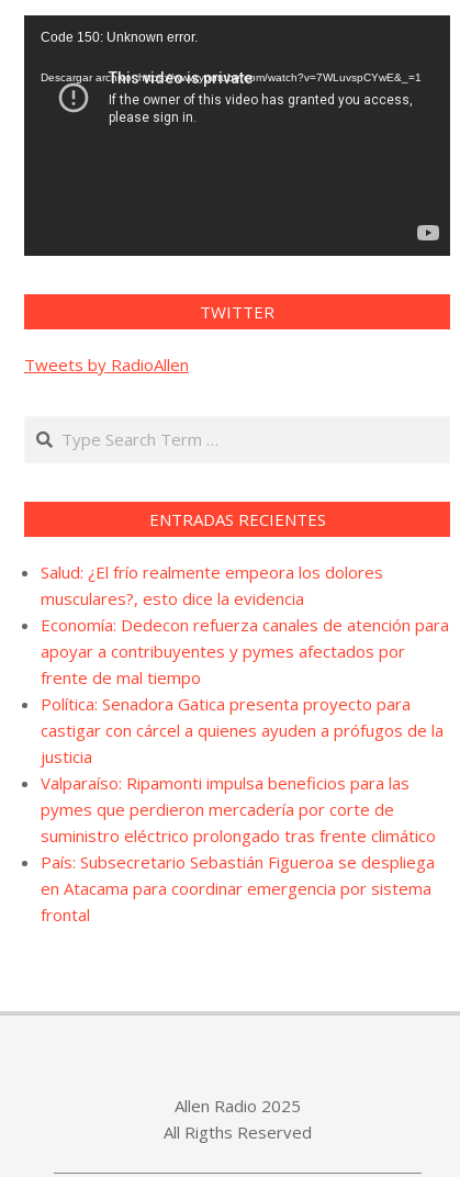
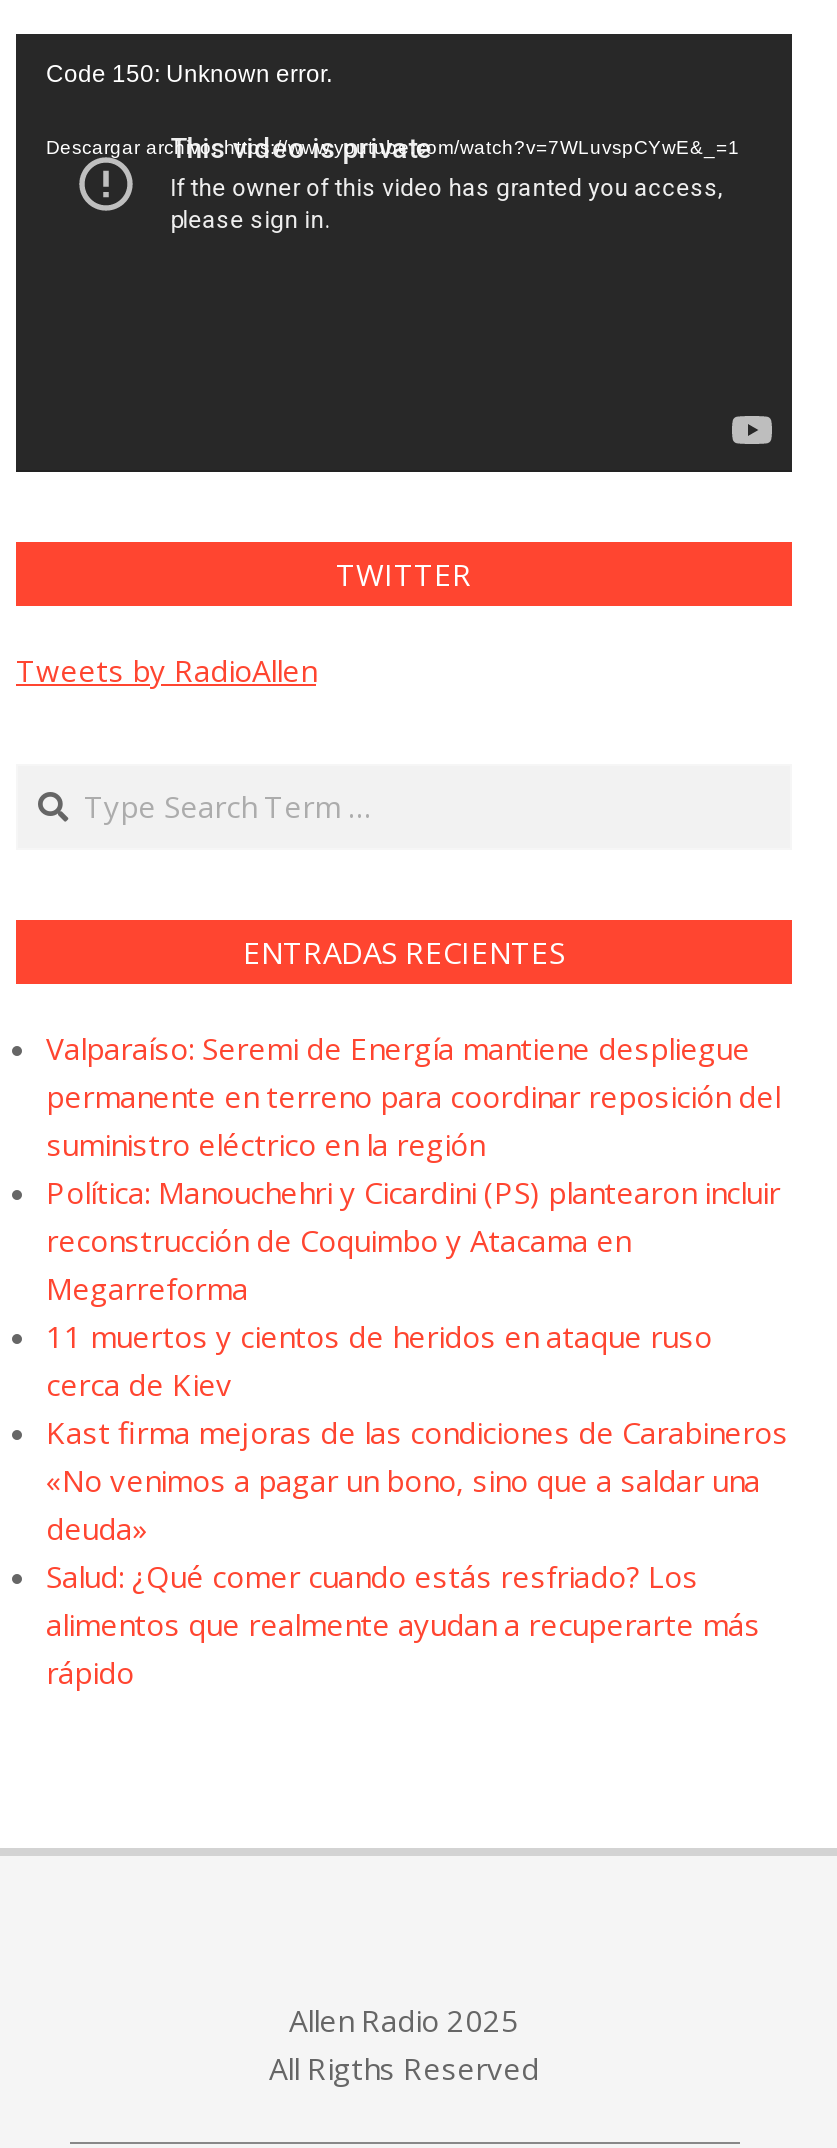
[41,561,449,925] Salud: ¿El frío realmente empeora los dolores | musculares?, esto dice la evidencia | Economía: Dedecon refuerza canales de atención para | apoyar a contribuyentes y pymes afectados por | frente de mal tiempo | Política: Senadora Gatica presenta proyecto para | castigar con cárcel a quienes ayuden a prófugos de la | justicia | Valparaíso: Ripamonti impulsa beneficios para las | pymes que perdieron mercadería por corte de | suministro eléctrico prolongado tras frente climático | País: Subsecretario Sebastián Figueroa se despliega | en Atacama para coordinar emergencia por sistema | frontal -> [46,1027,788,1691] Valparaíso: Seremi de Energía mantiene despliegue | permanente en terreno para coordinar reposición del | suministro eléctrico en la región | Política: Manouchehri y Cicardini (PS) plantearon incluir | reconstrucción de Coquimbo y Atacama en | Megarreforma | 11 muertos y cientos de heridos en ataque ruso | cerca de Kiev | Kast firma mejoras de las condiciones de Carabineros | «No venimos a pagar un bono, sino que a saldar una | deuda» | Salud: ¿Qué comer cuando estás resfriado? Los | alimentos que realmente ayudan a recuperarte más | rápido

